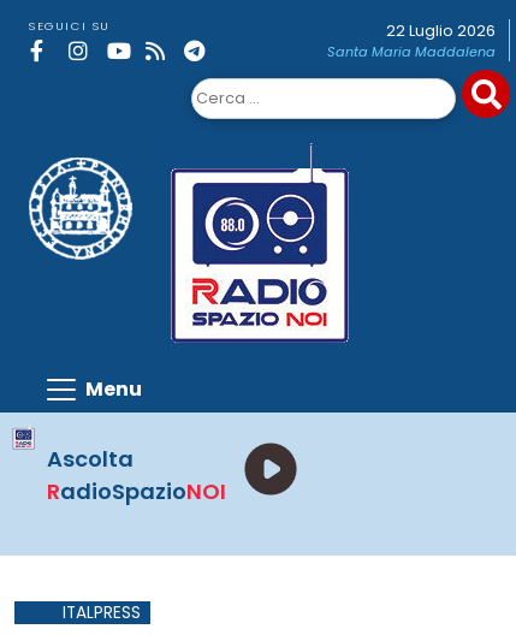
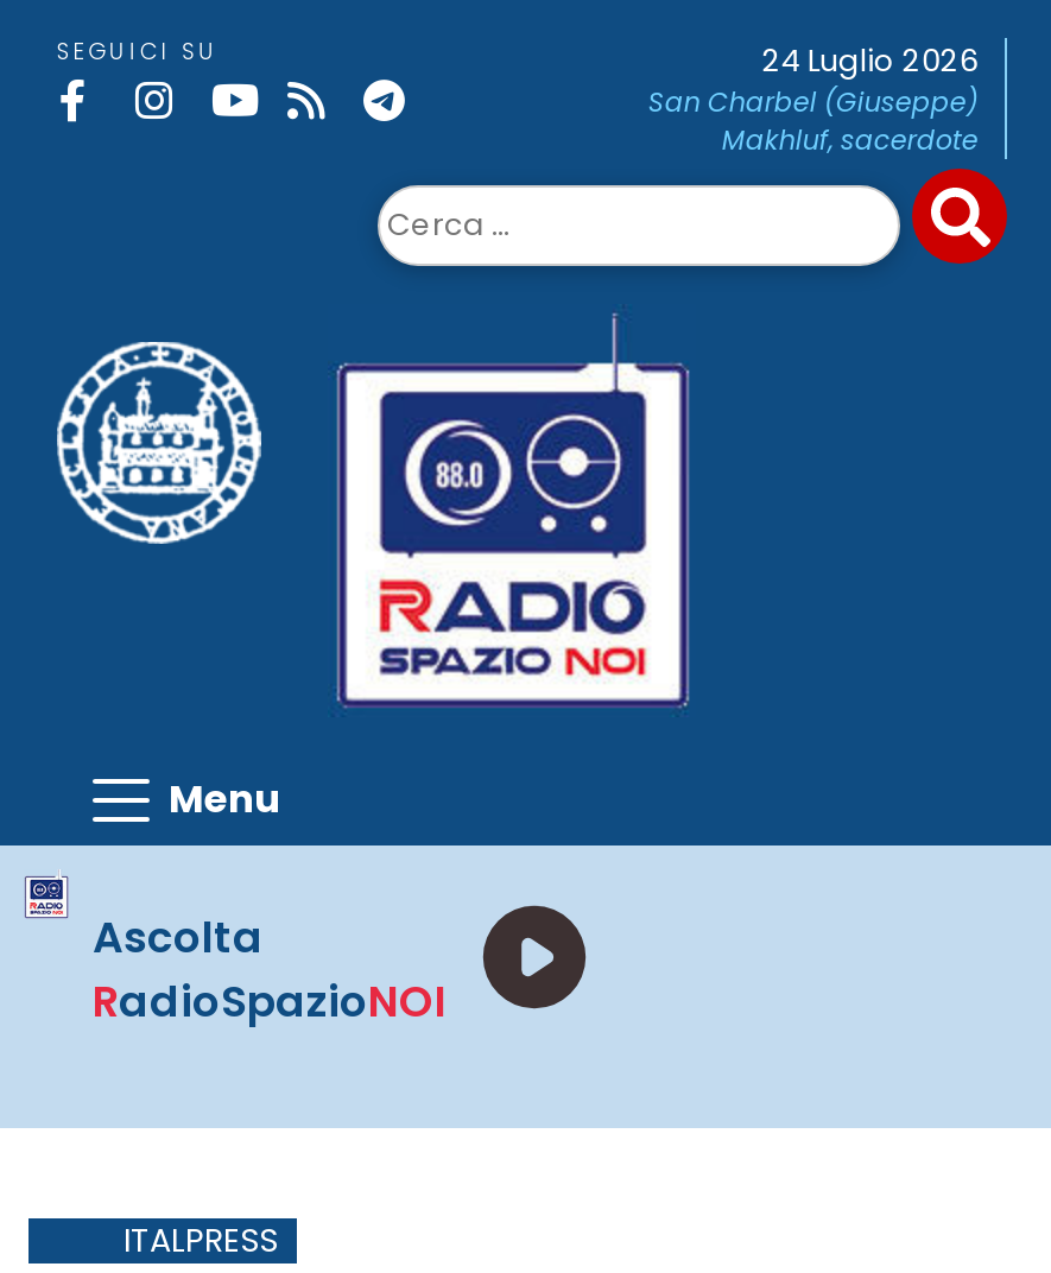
[327,20,495,61] 22 Luglio 2026 | Santa Maria Maddalena -> [648,40,978,159] 24 Luglio 2026 | San Charbel (Giuseppe) | Makhluf, sacerdote

